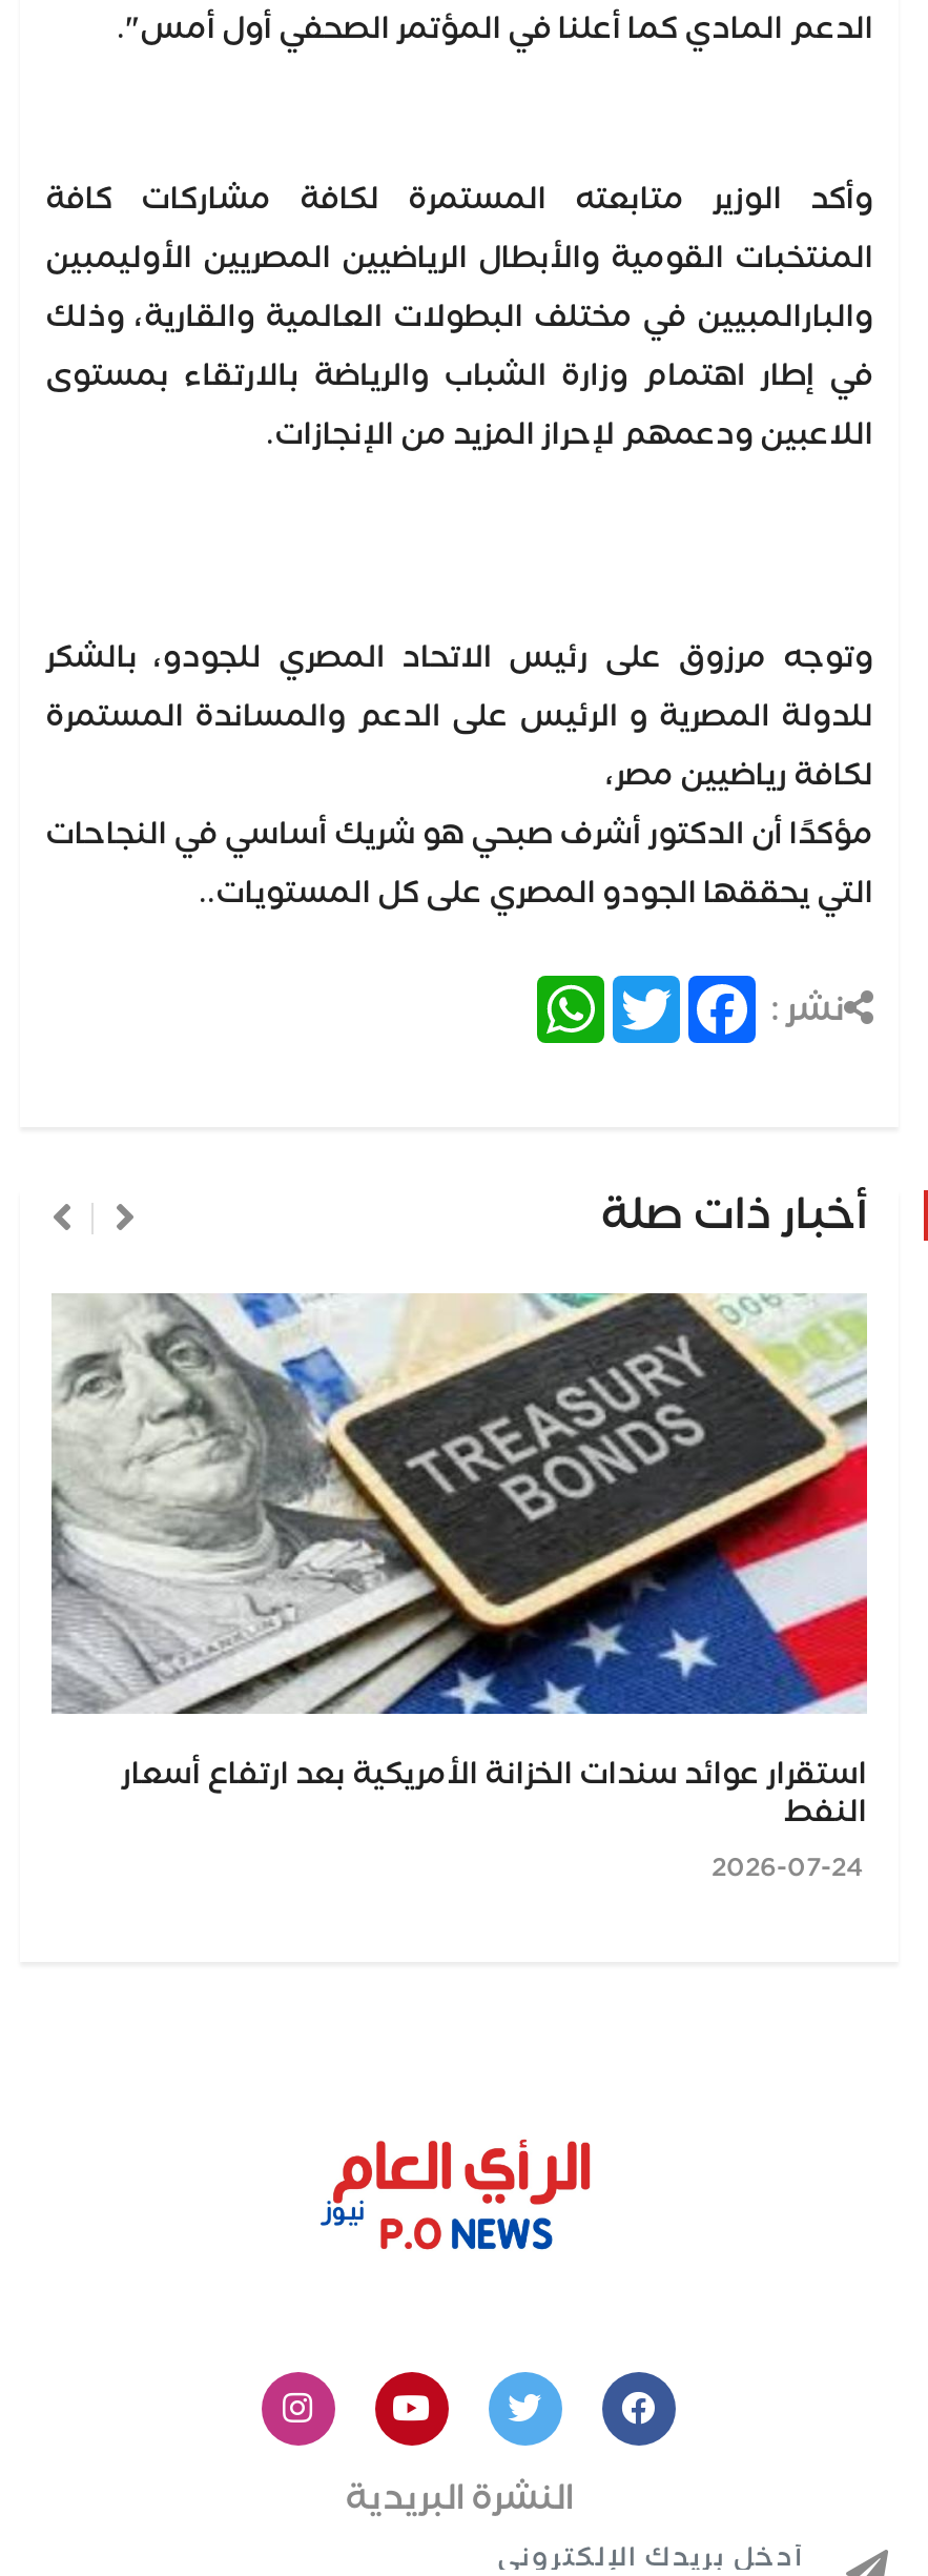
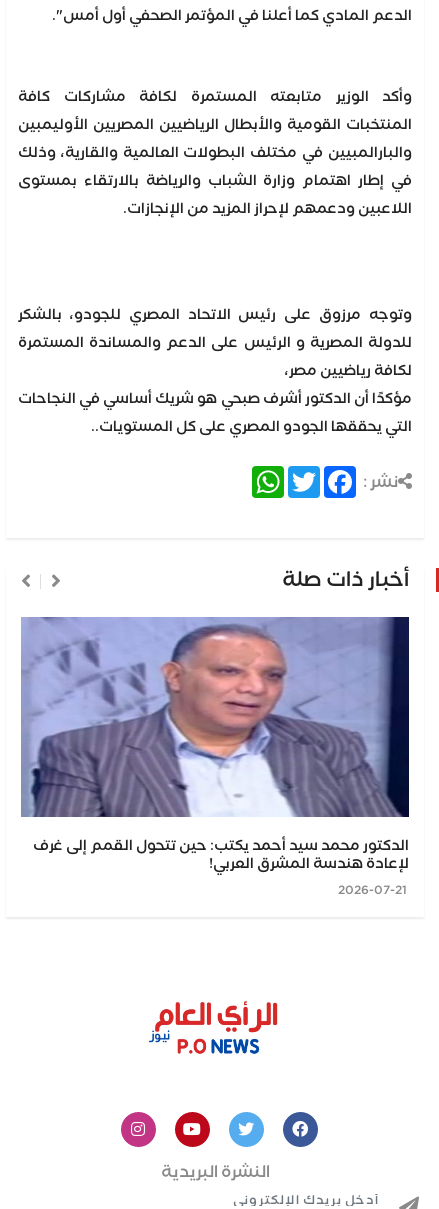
[49,1291,869,1827] [image] | استقرار عوائد سندات الخزانة الأمريكية بعد ارتفاع أسعار | النفط -> [21,616,410,871] [image] | الدكتور محمد سيد أحمد يكتب: حين تتحول القمم إلى غرف | لإعادة هندسة المشرق العربي!

